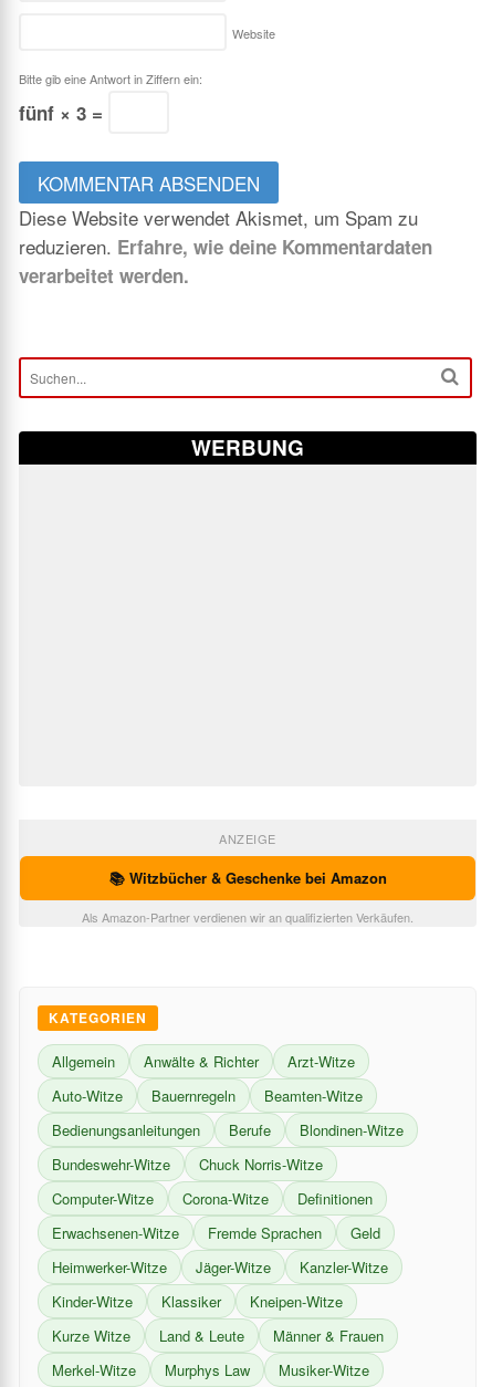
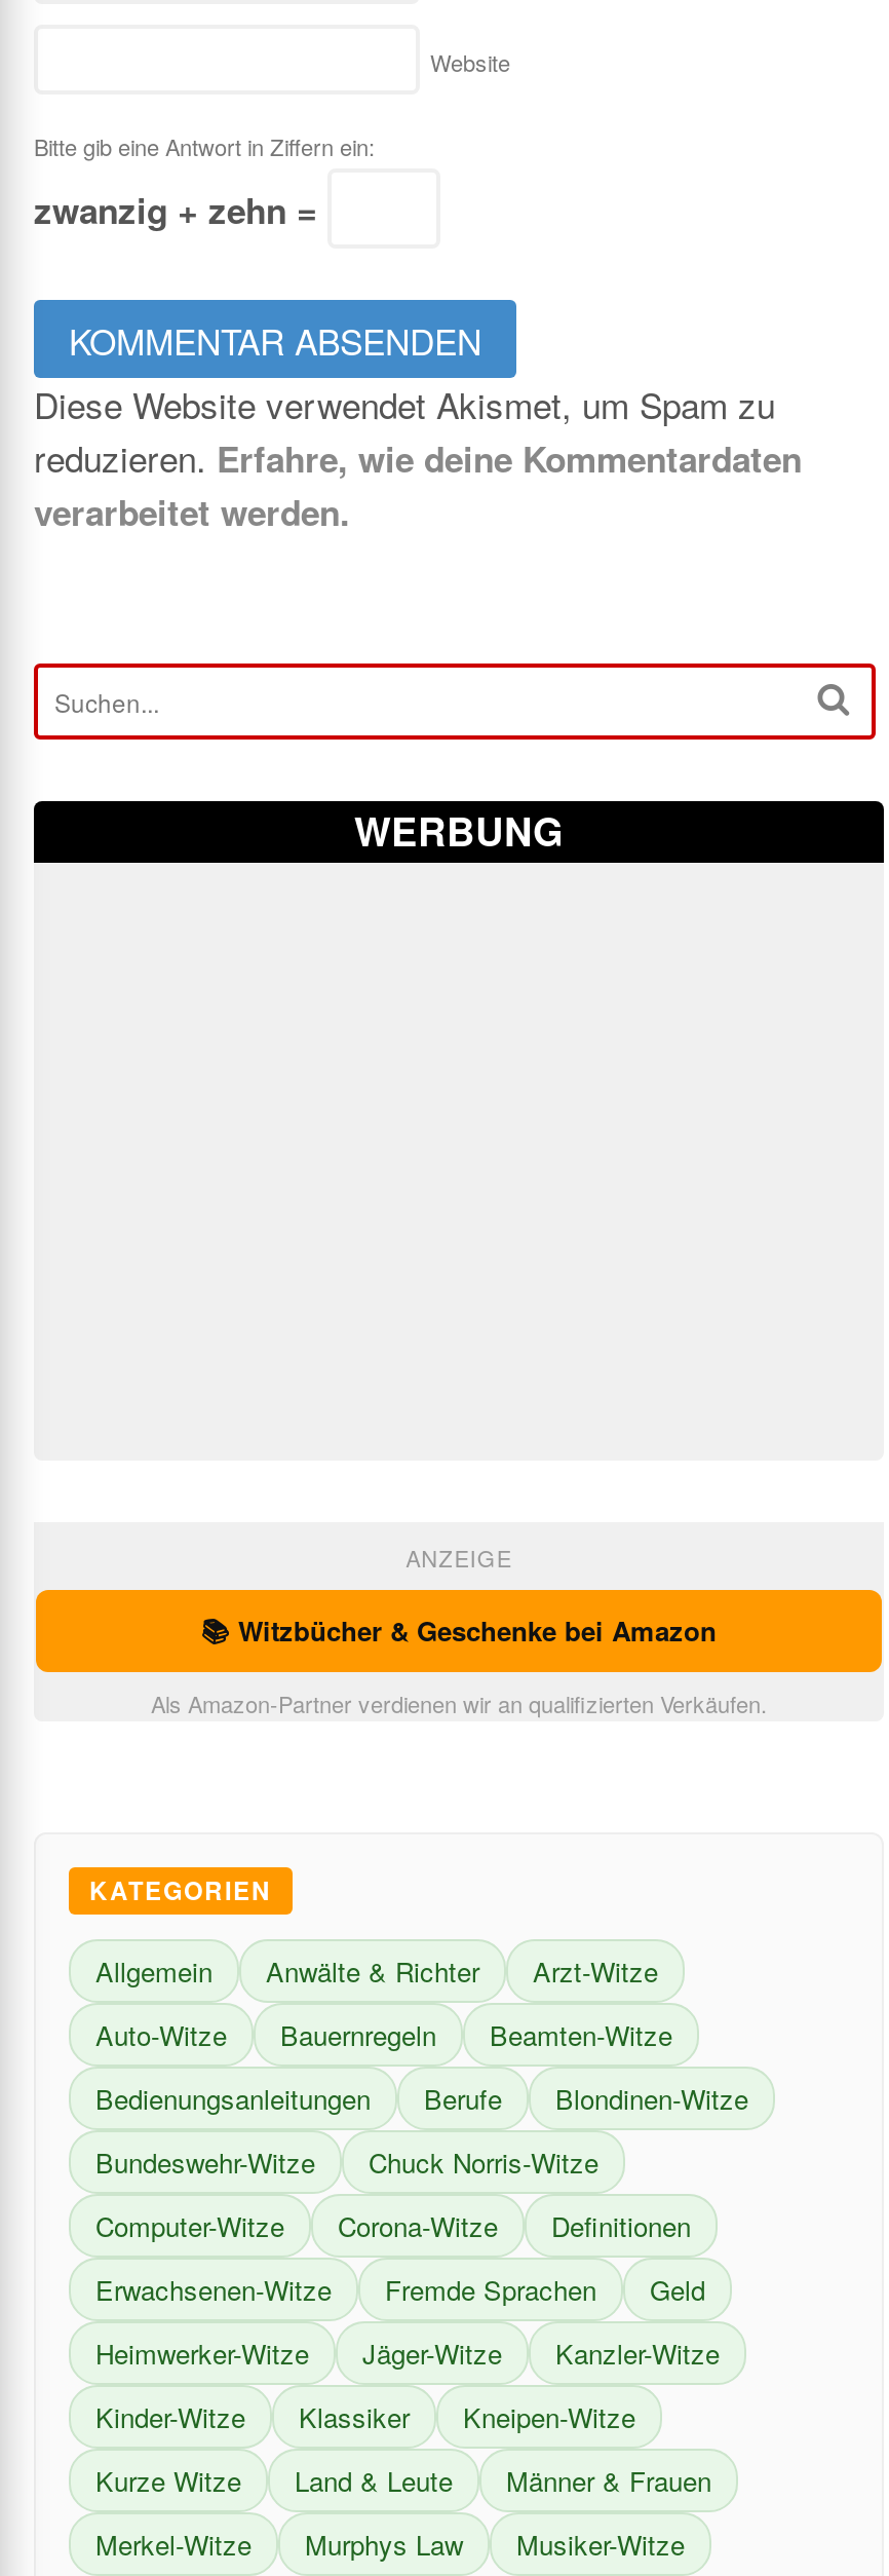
[19,100,108,126] fünf × 3 = -> [34,185,327,234] zwanzig + zehn =

